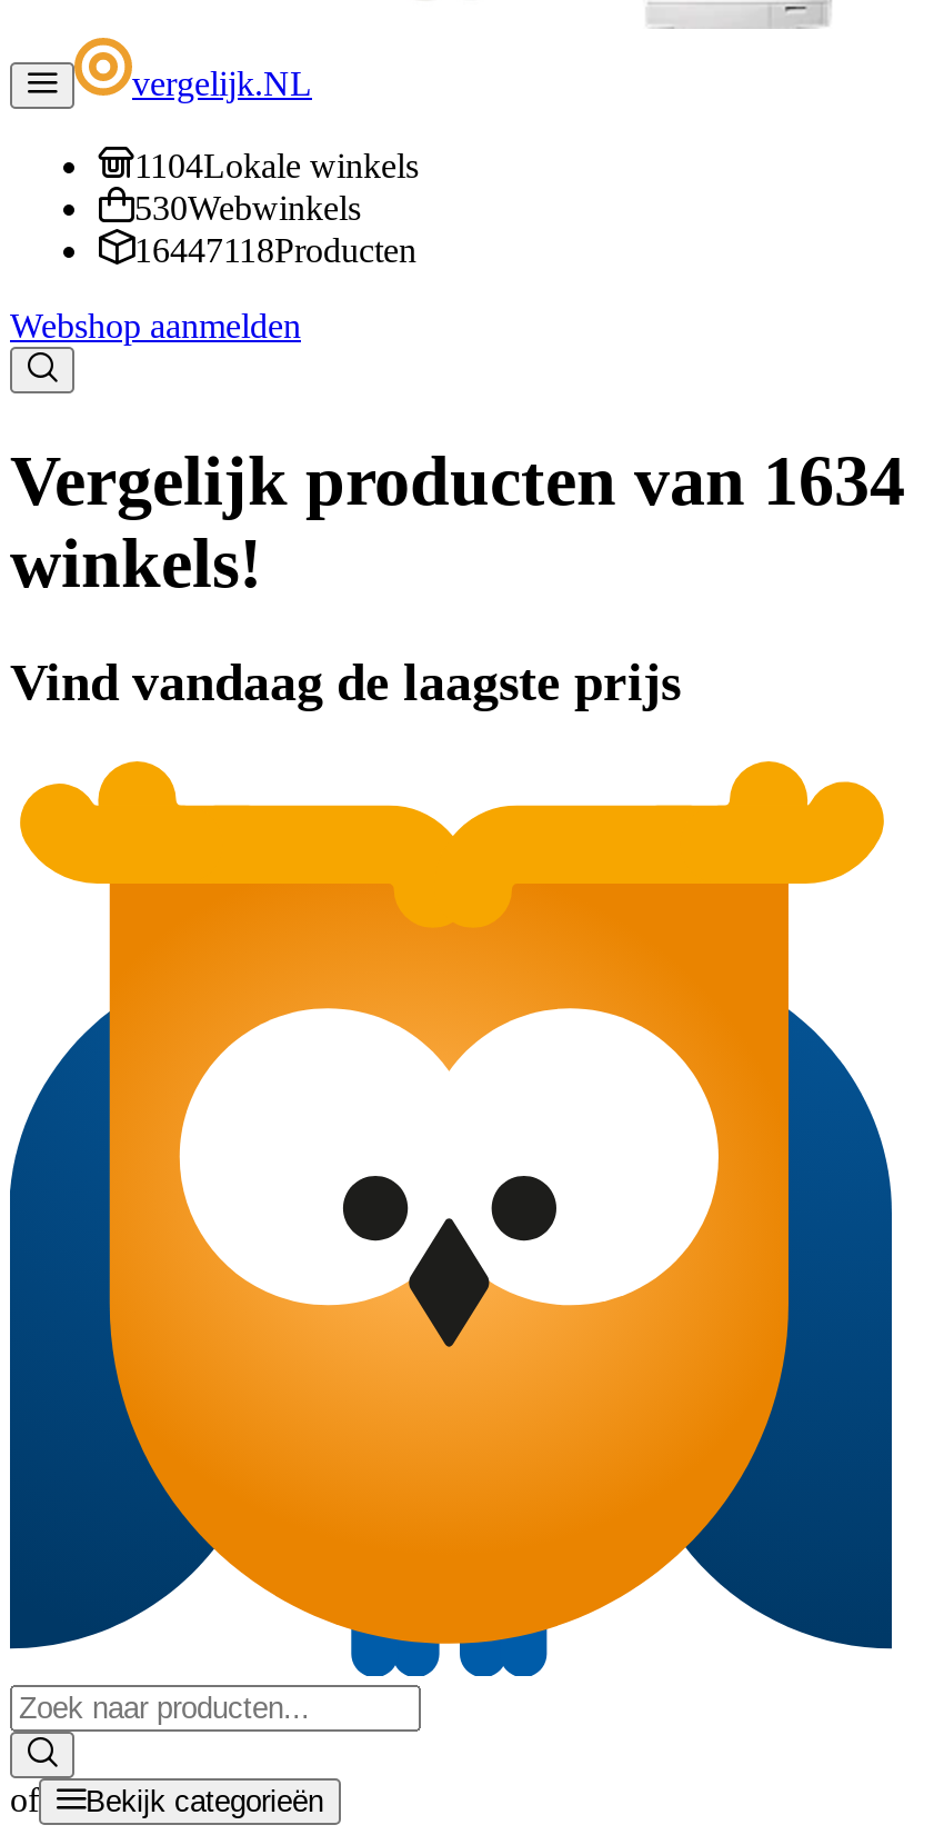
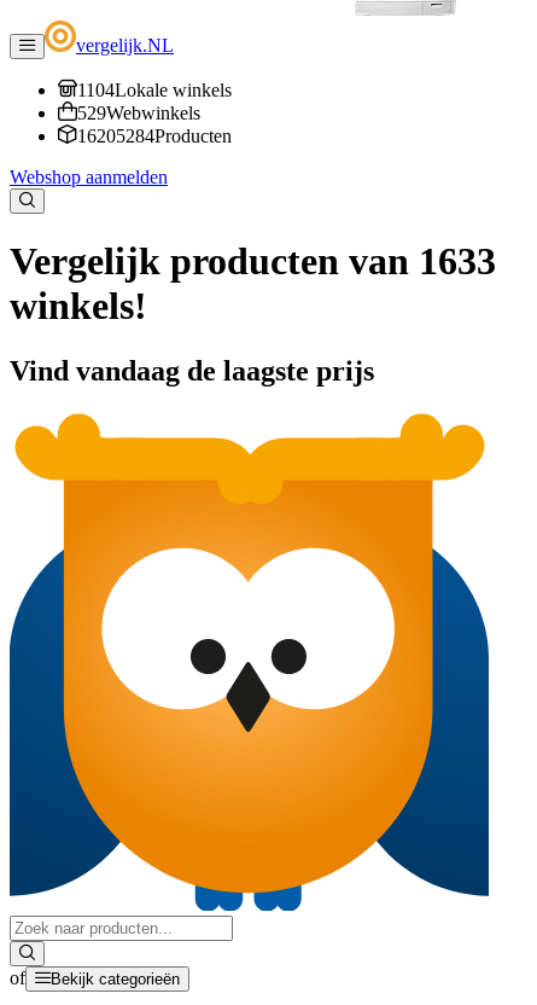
[134,189,361,227] 530Webwinkels -> [77,103,200,123] 529Webwinkels
[134,231,416,269] 16447118Producten -> [77,126,232,146] 16205284Producten
[10,441,905,521] Vergelijk producten van 1634 -> [10,240,496,283] Vergelijk producten van 1633

